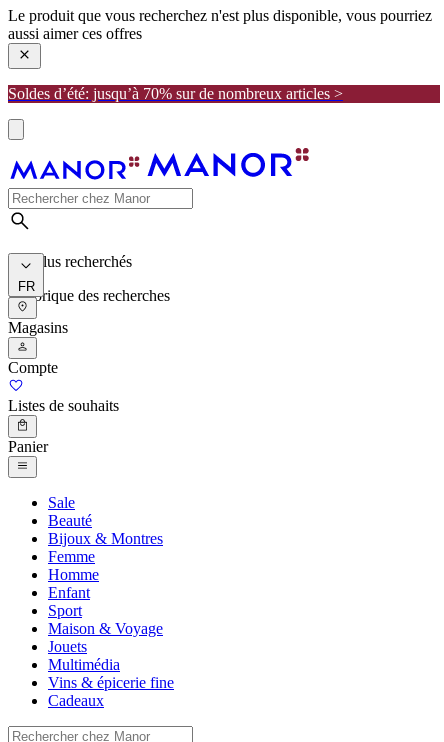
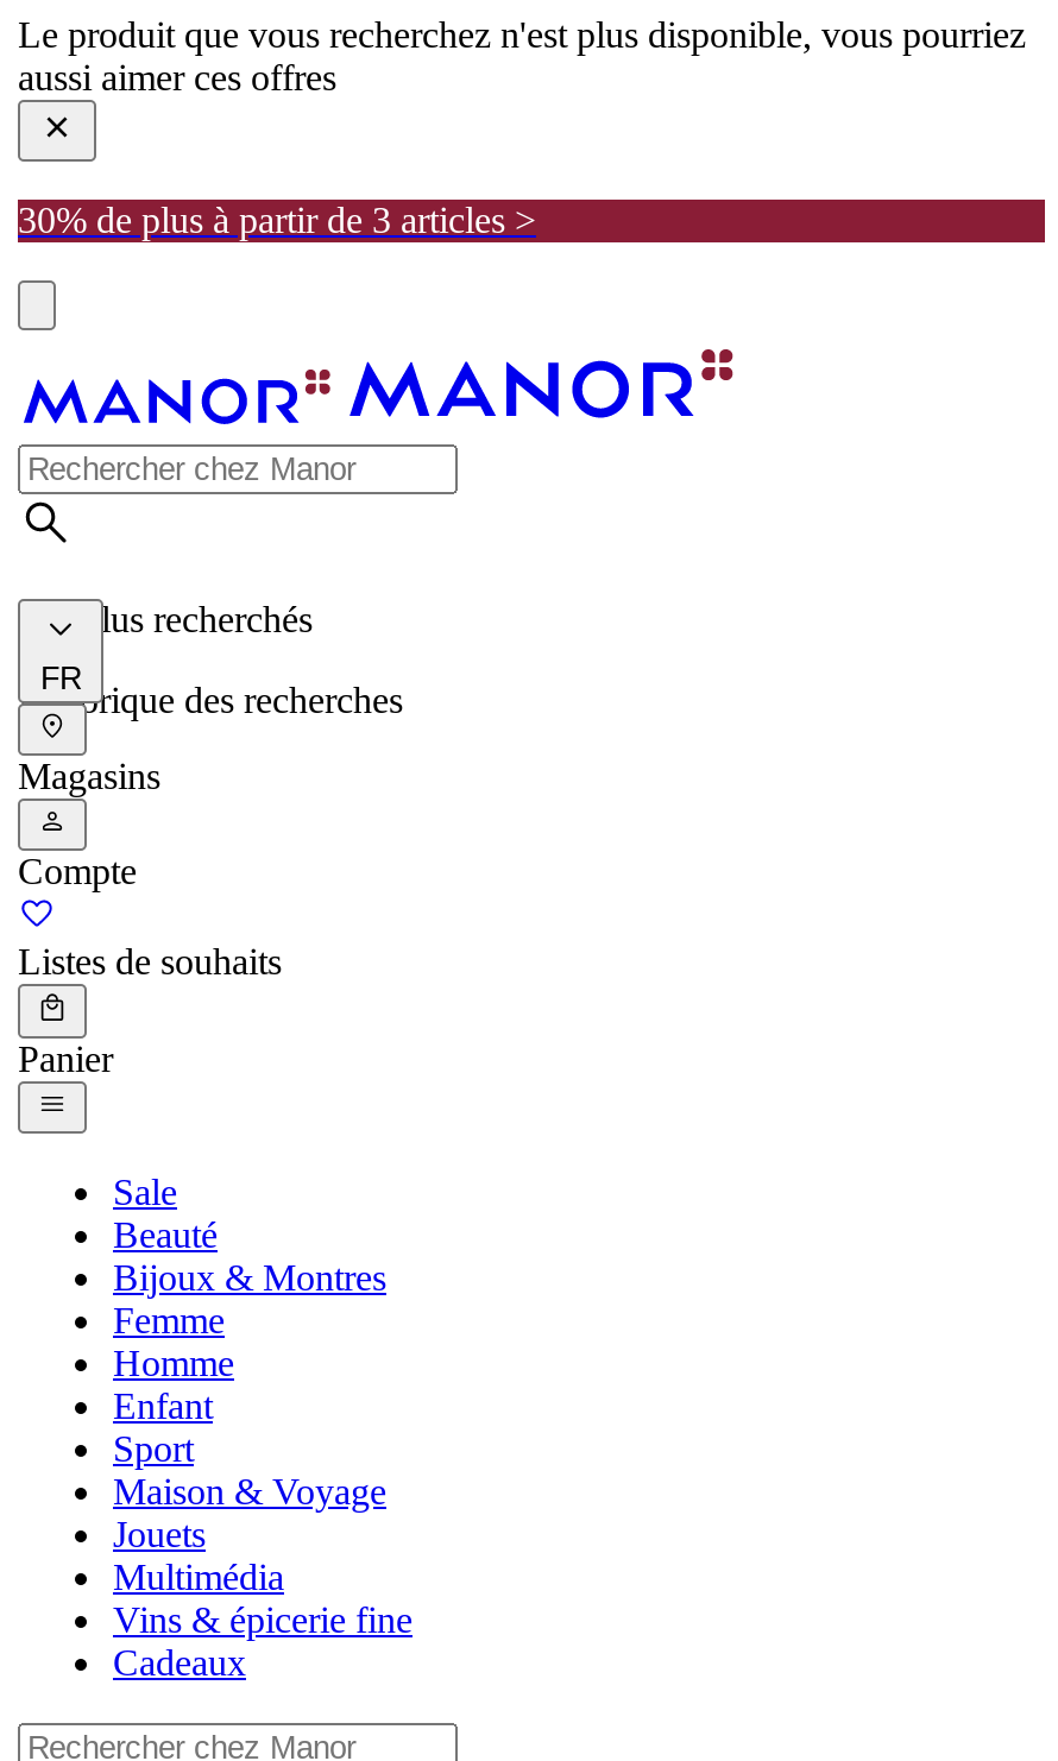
[8,85,343,102] Soldes d’été: jusqu’à 70% sur de nombreux articles > -> [18,199,536,239] 30% de plus à partir de 3 articles >

